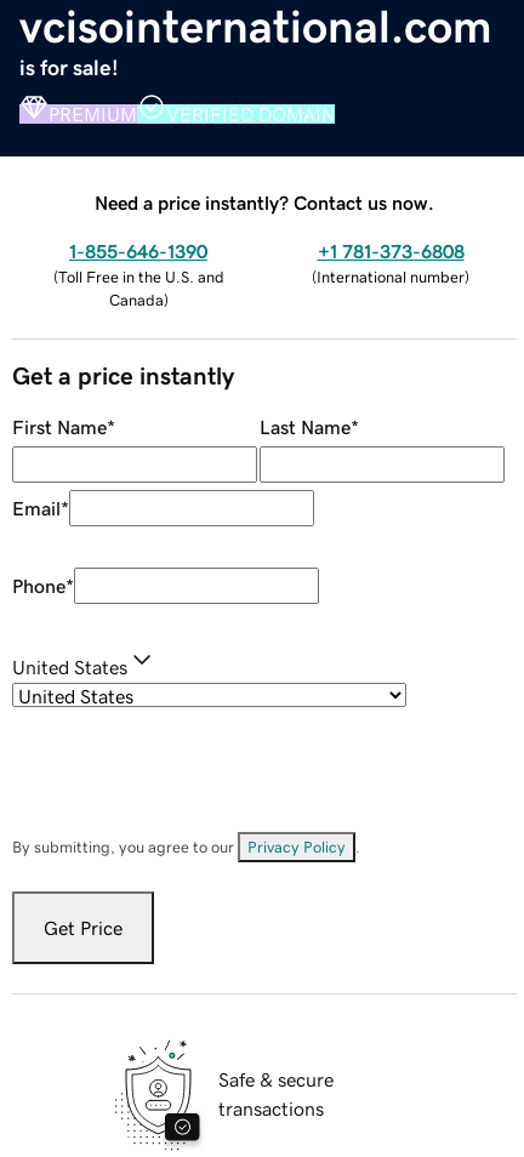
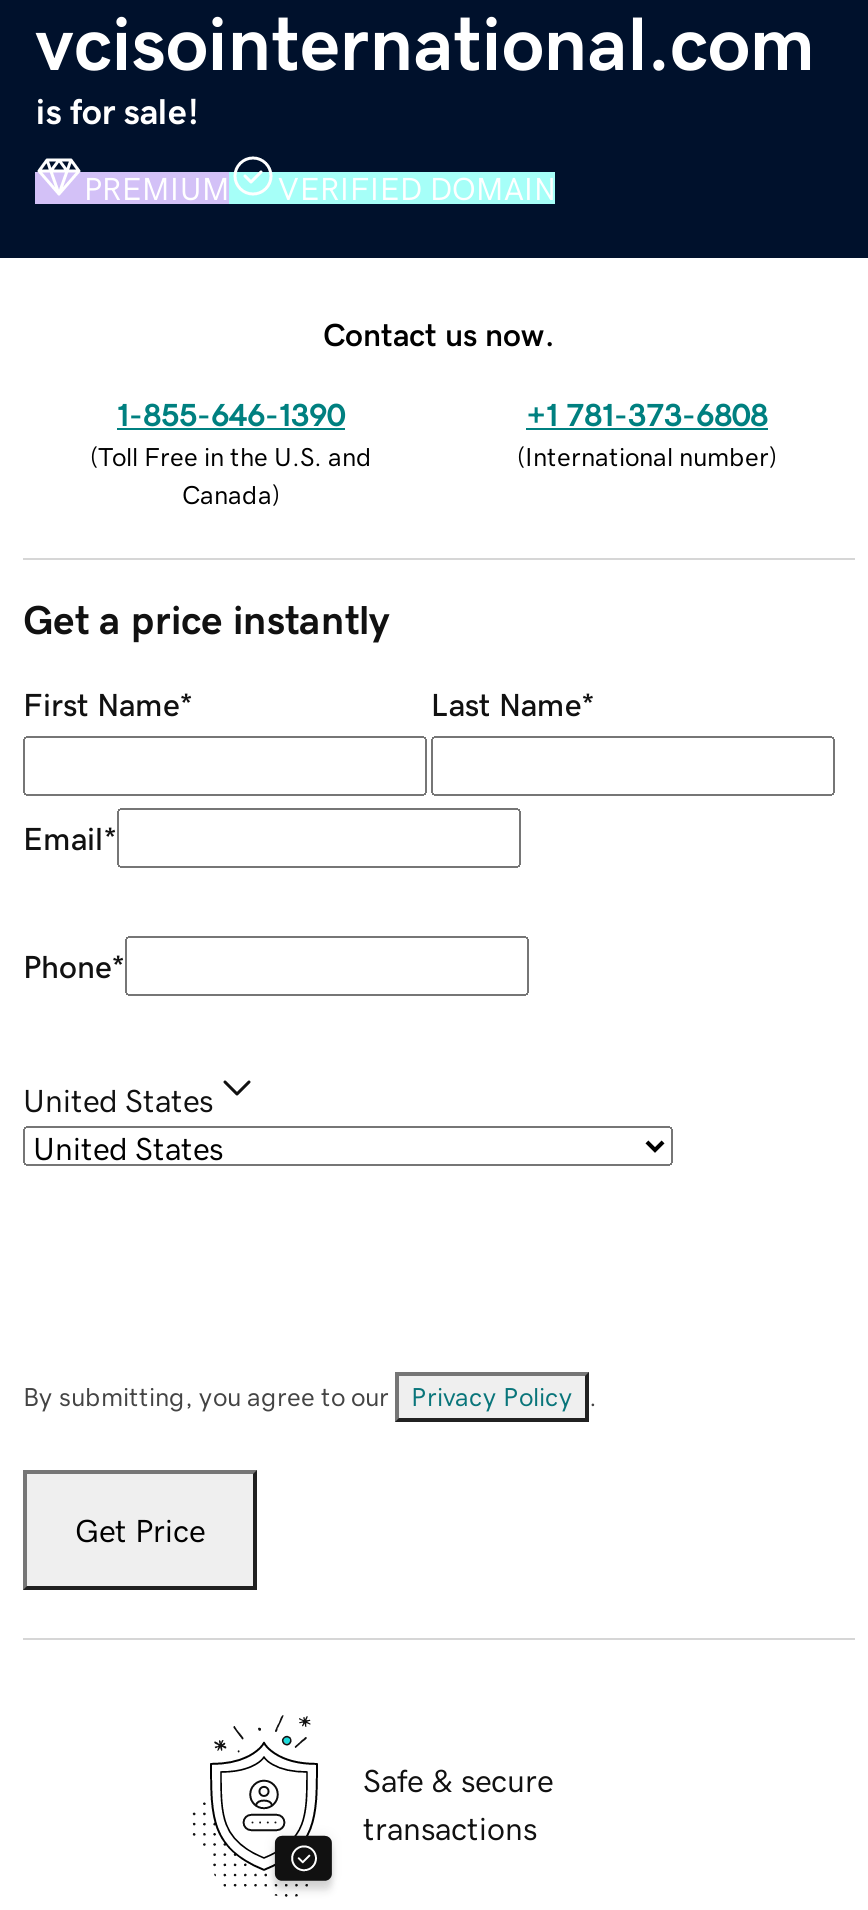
[95,192,434,212] Need a price instantly? Contact us now. -> [323,317,555,349] Contact us now.

